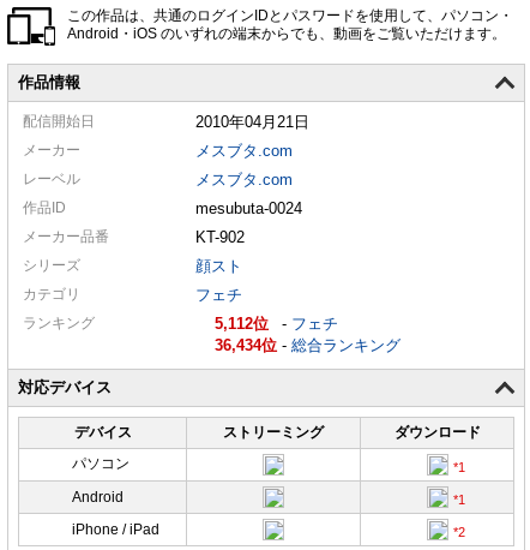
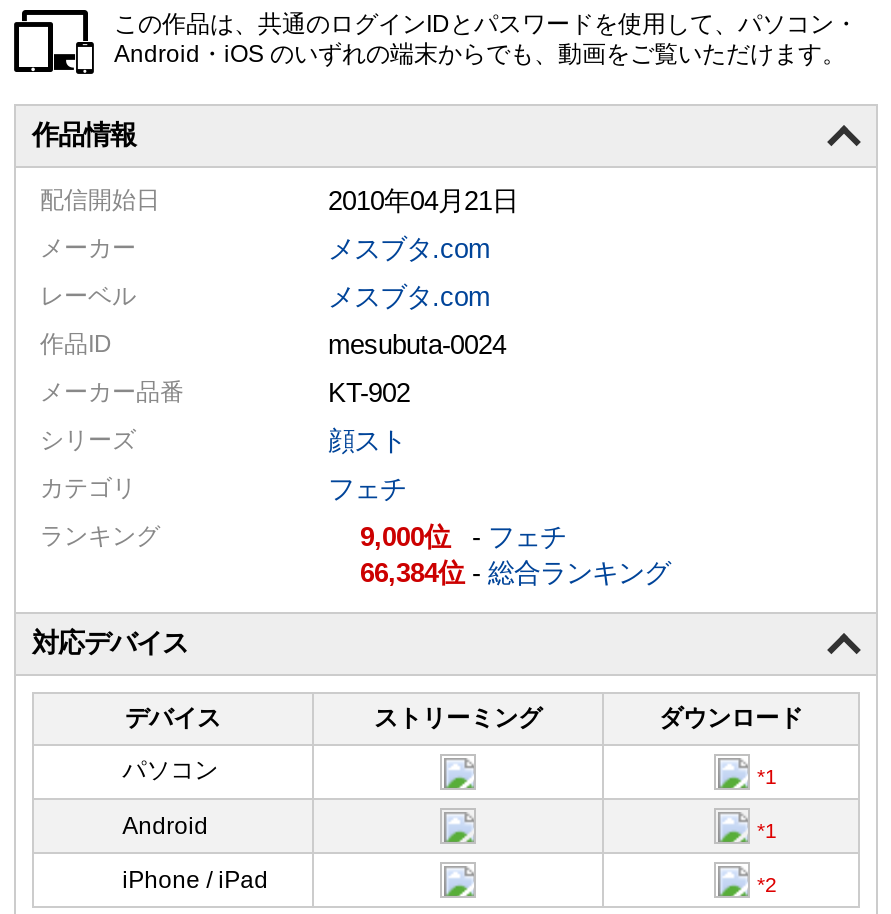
[215,314,338,332] 5,112 -フェチ -> [360,521,566,551] 9,000 -フェチ
[215,336,400,354] 36,434 -総合ランキング -> [360,557,670,587] 66,384 -総合ランキング

